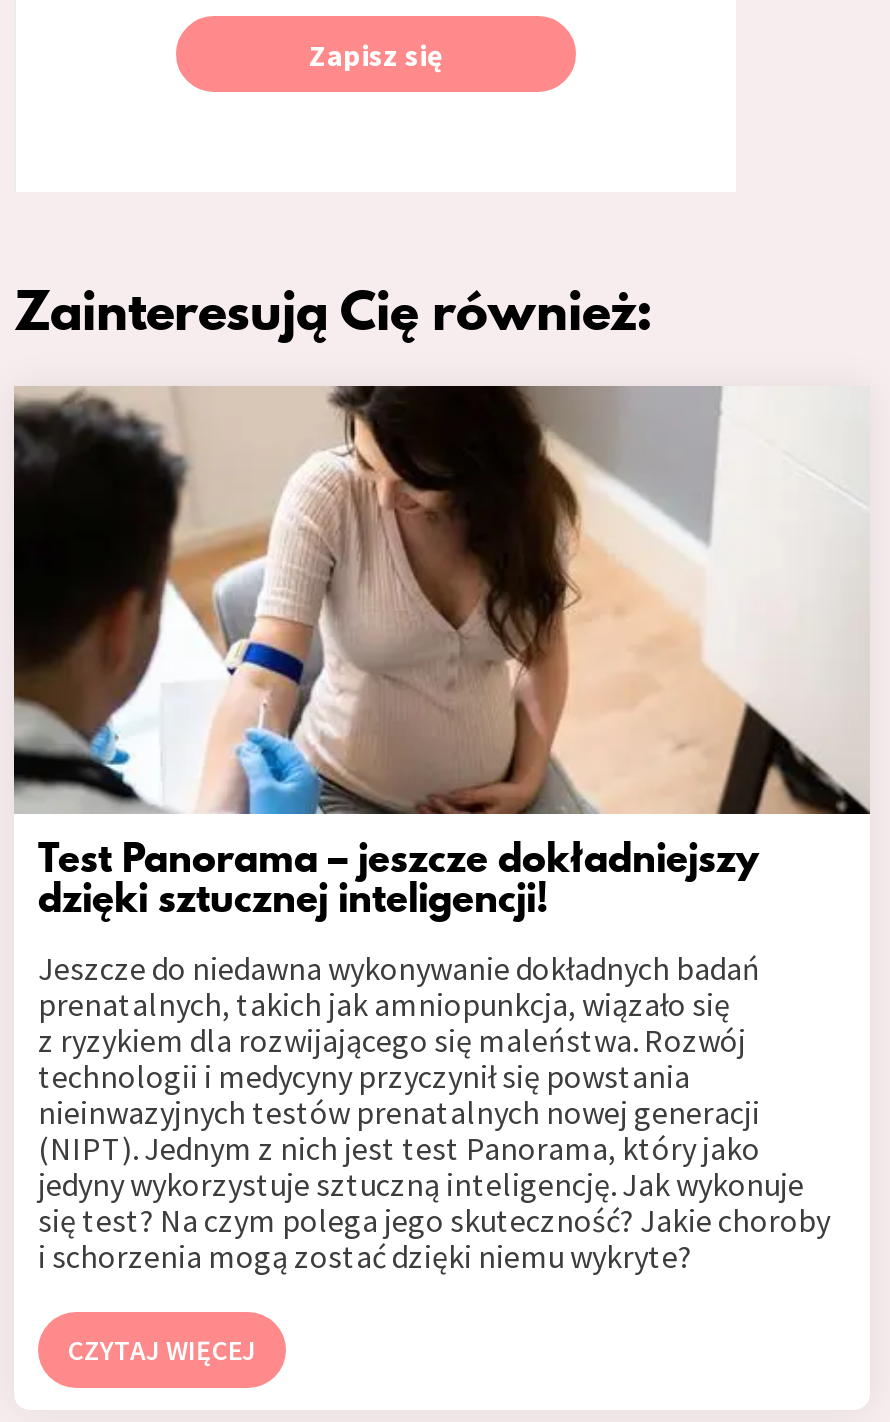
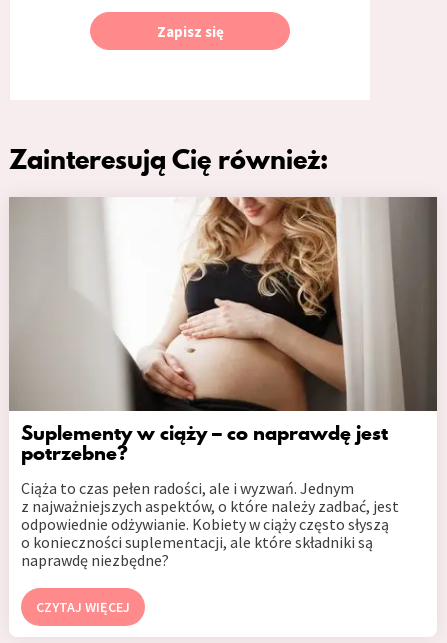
[14,384,870,1276] [image] | Test Panorama – jeszcze dokładniejszy | dzięki sztucznej inteligencji! | Jeszcze do niedawna wykonywanie dokładnych badań | prenatalnych, takich jak amniopunkcja, wiązało się | z ryzykiem dla rozwijającego się maleństwa. Rozwój | technologii i medycyny przyczynił się powstania | nieinwazyjnych testów prenatalnych nowej generacji | (NIPT). Jednym z nich jest test Panorama, który jako | jedyny wykorzystuje sztuczną inteligencję. Jak wykonuje | się test? Na czym polega jego skuteczność? Jakie choroby | i schorzenia mogą zostać dzięki niemu wykryte? -> [10,196,438,570] [image] | Suplementy w ciąży – co naprawdę jest | potrzebne? | Ciąża to czas pełen radości, ale i wyzwań. Jednym | z najważniejszych aspektów, o które należy zadbać, jest | odpowiednie odżywianie. Kobiety w ciąży często słyszą | o konieczności suplementacji, ale które składniki są | naprawdę niezbędne?

